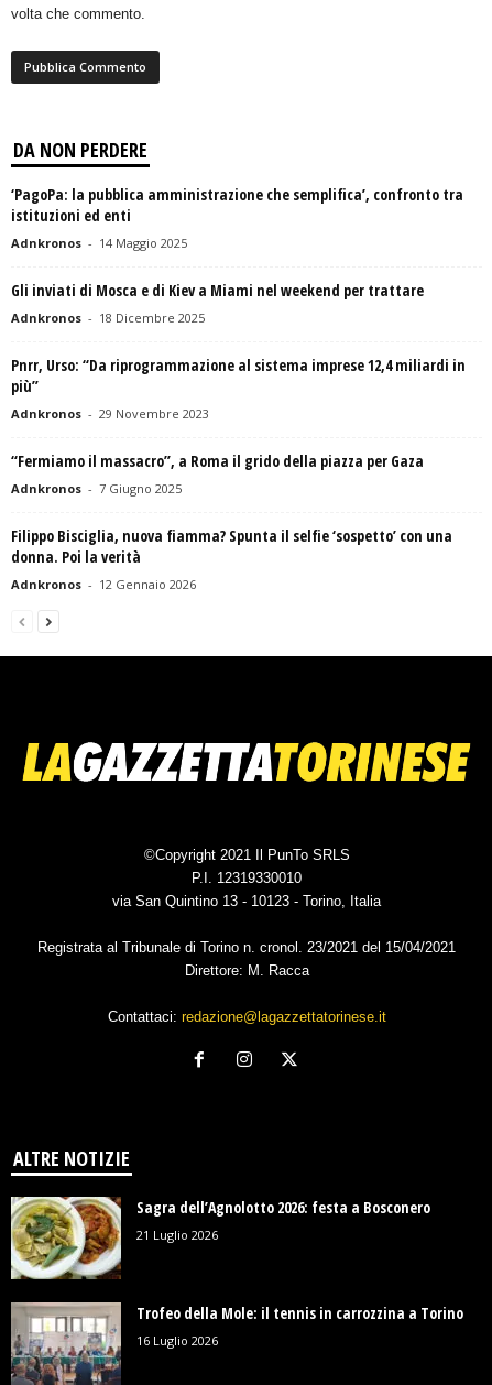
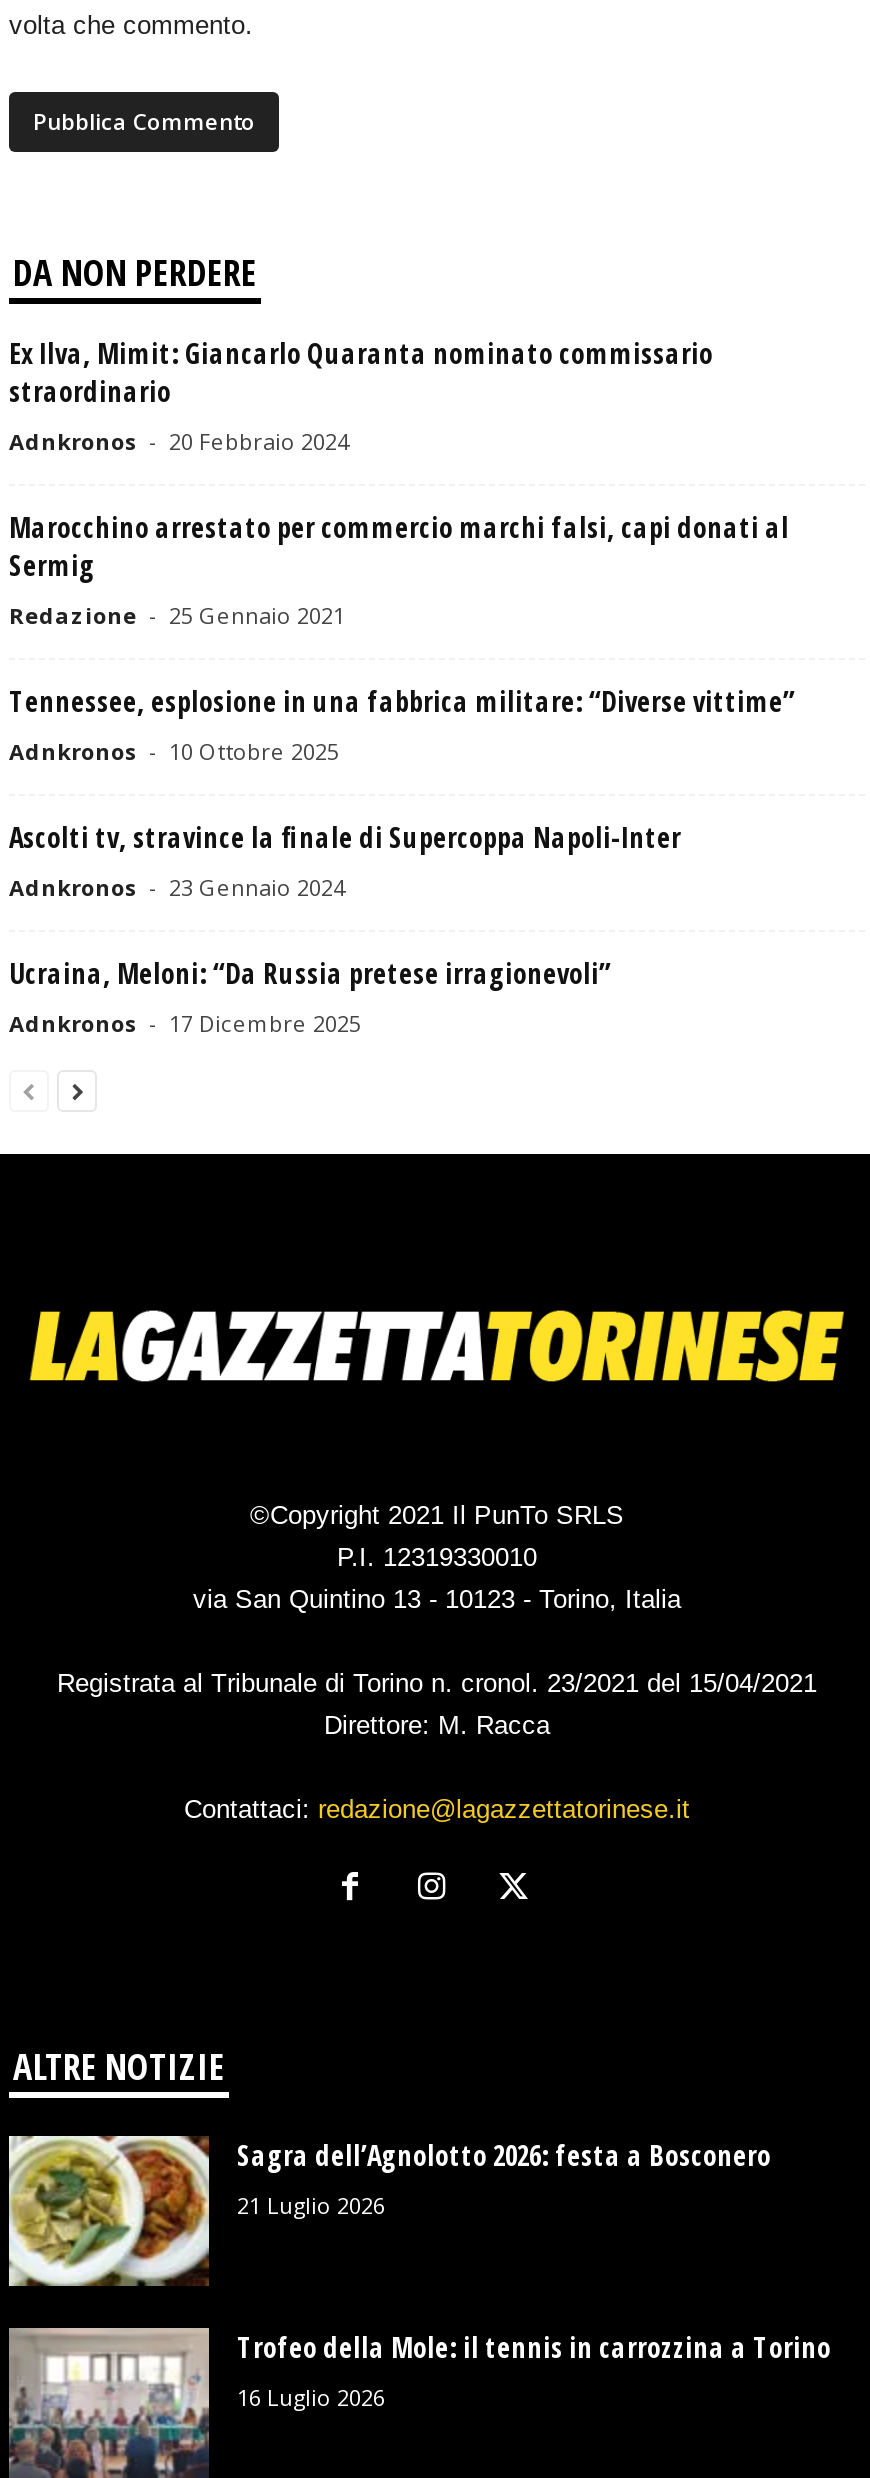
[11,184,463,251] ‘PagoPa: la pubblica amministrazione che semplifica’, confronto tra | istituzioni ed enti | Adnkronos - 14 Maggio 2025 -> [9,333,713,455] Ex Ilva, Mimit: Giancarlo Quaranta nominato commissario | straordinario | Adnkronos - 20 Febbraio 2024
[11,279,424,326] Gli inviati di Mosca e di Kiev a Miami nel weekend per trattare | Adnkronos - 18 Dicembre 2025 -> [9,507,789,629] Marocchino arrestato per commercio marchi falsi, capi donati al | Sermig | Redazione - 25 Gennaio 2021
[11,354,466,421] Pnrr, Urso: “Da riprogrammazione al sistema imprese 12,4 miliardi in | più” | Adnkronos - 29 Novembre 2023 -> [9,681,795,765] Tennessee, esplosione in una fabbrica militare: “Diverse vittime” | Adnkronos - 10 Ottobre 2025
[11,450,424,496] “Fermiamo il massacro”, a Roma il grido della piazza per Gaza | Adnkronos - 7 Giugno 2025 -> [9,817,681,901] Ascolti tv, stravince la finale di Supercoppa Napoli-Inter | Adnkronos - 23 Gennaio 2024
[11,525,452,592] Filippo Bisciglia, nuova fiamma? Spunta il selfie ‘sospetto’ con una | donna. Poi la verità | Adnkronos - 12 Gennaio 2026 -> [9,953,611,1037] Ucraina, Meloni: “Da Russia pretese irragionevoli” | Adnkronos - 17 Dicembre 2025

